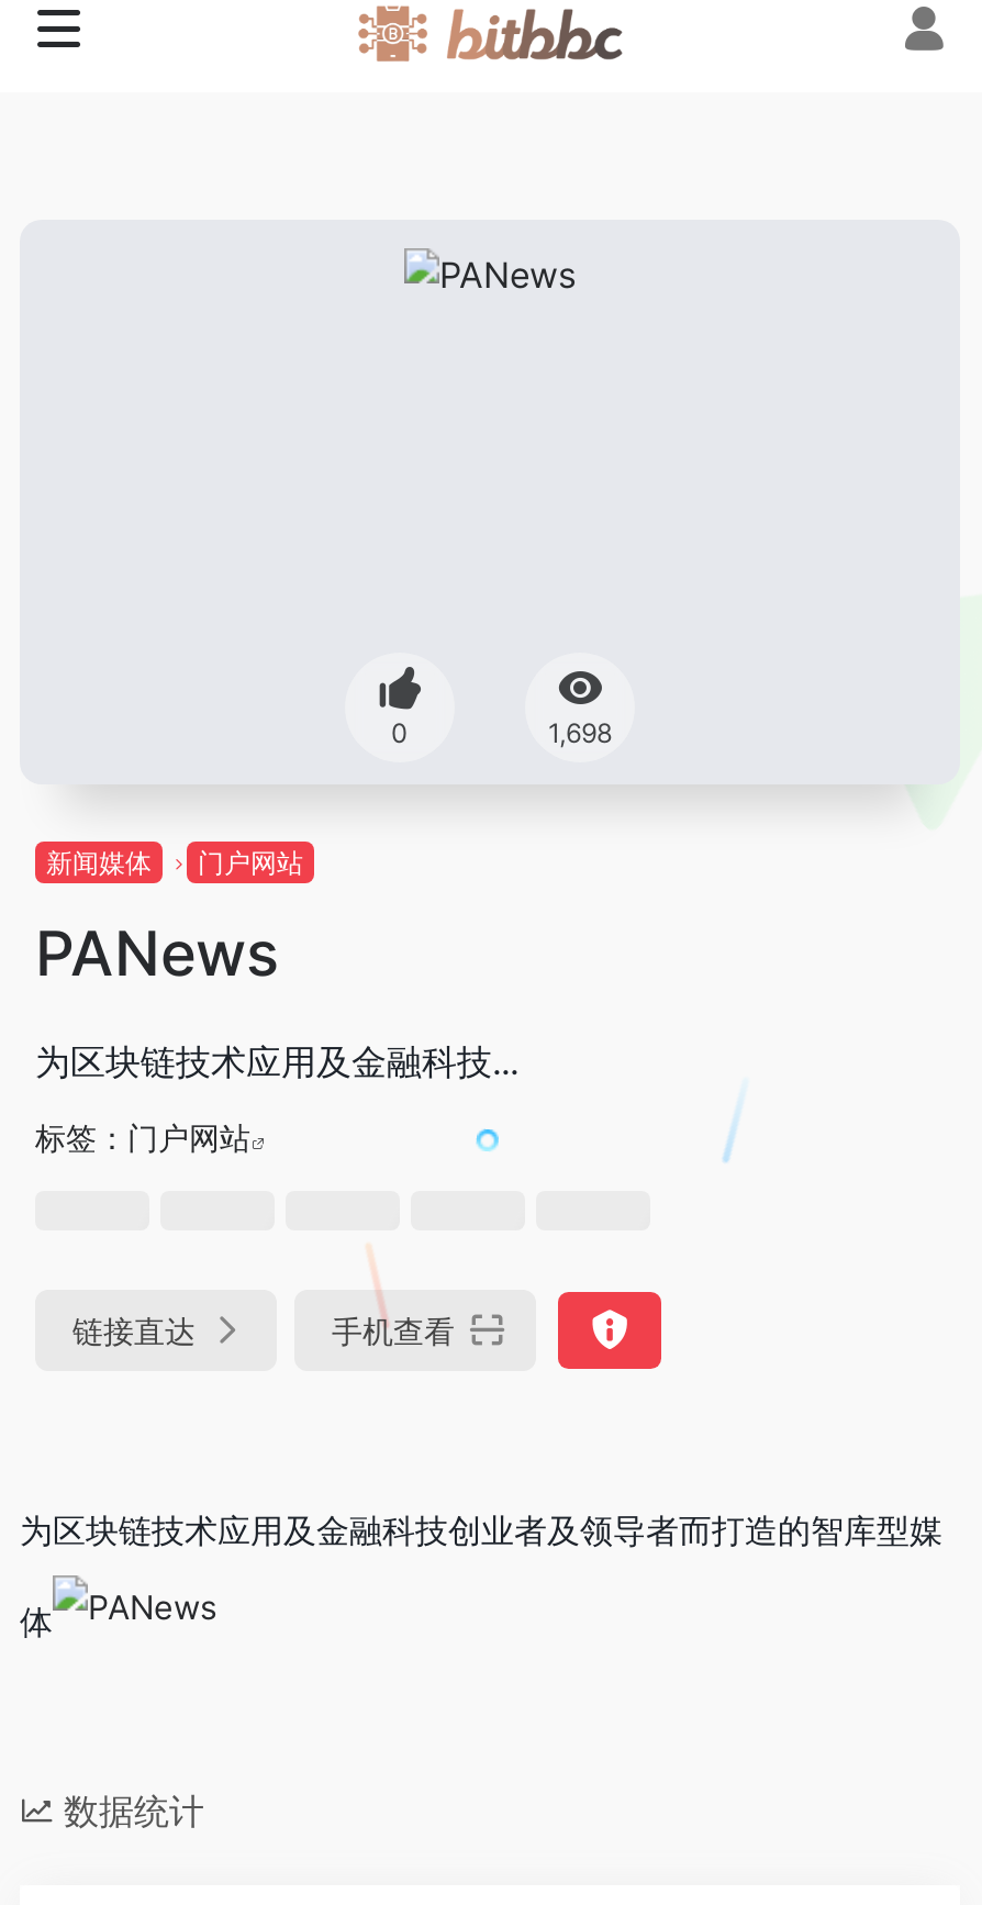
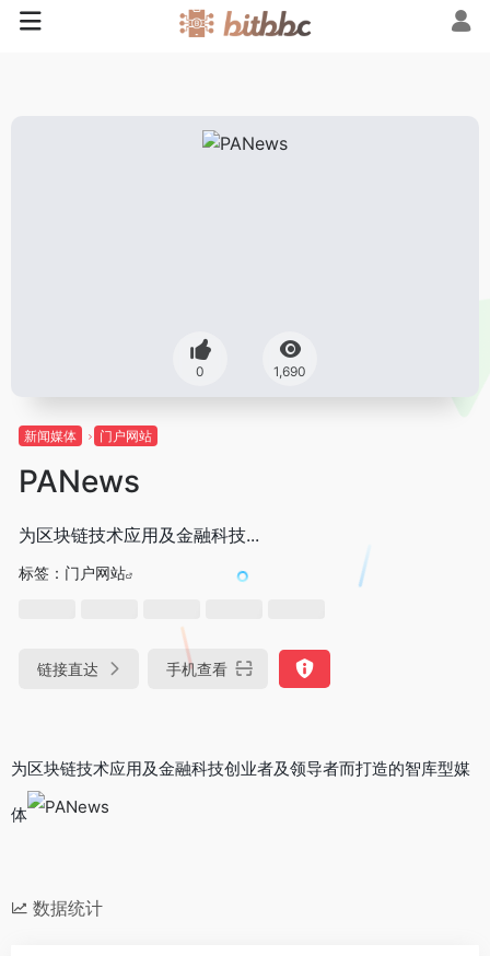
[548,717,612,750] 1,698 -> [273,363,306,380] 1,690

